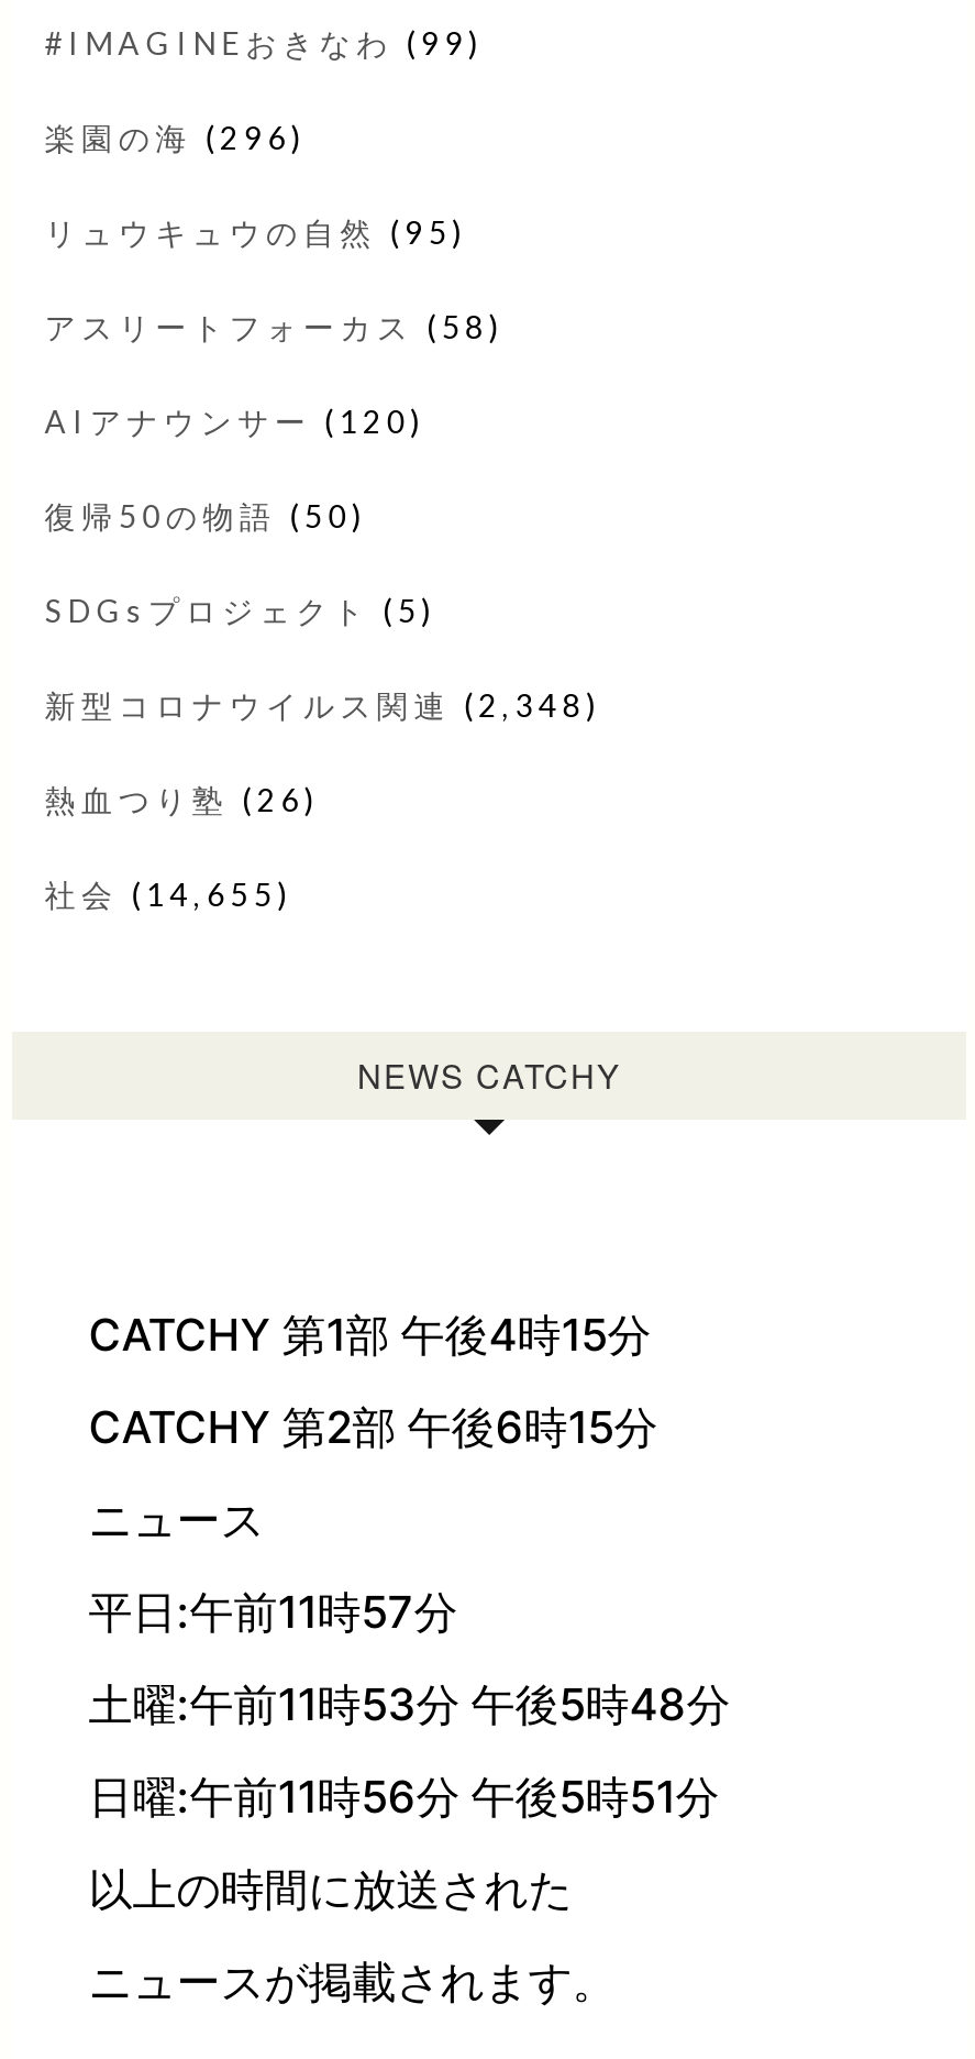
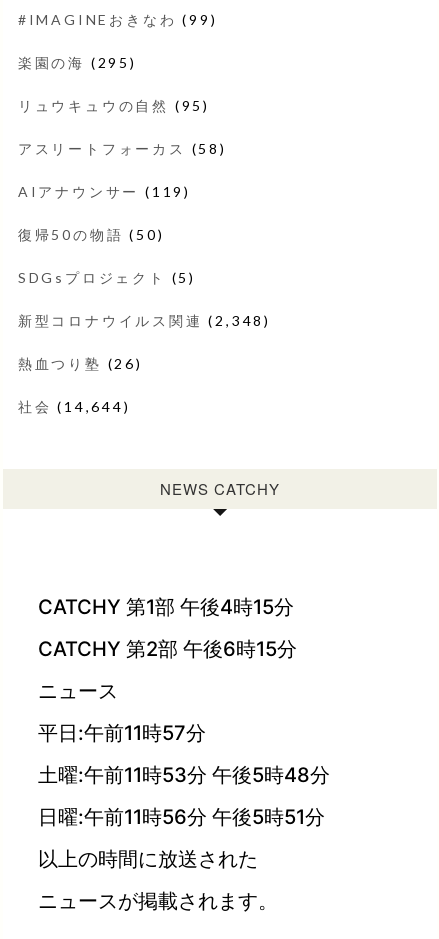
[44,119,306,156] 楽園の海(296) -> [18,54,137,71] 楽園の海(295)
[44,402,425,440] AIアナウンサー(120) -> [18,183,191,200] AIアナウンサー(119)
[44,875,292,913] 社会(14,655) -> [18,398,130,415] 社会(14,644)

